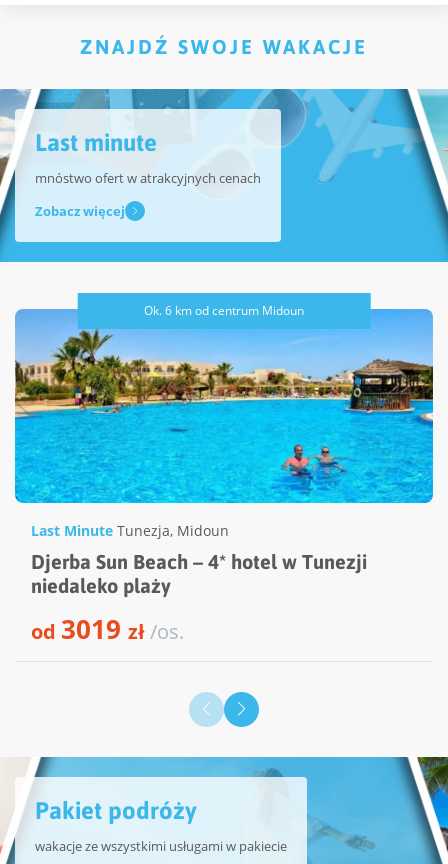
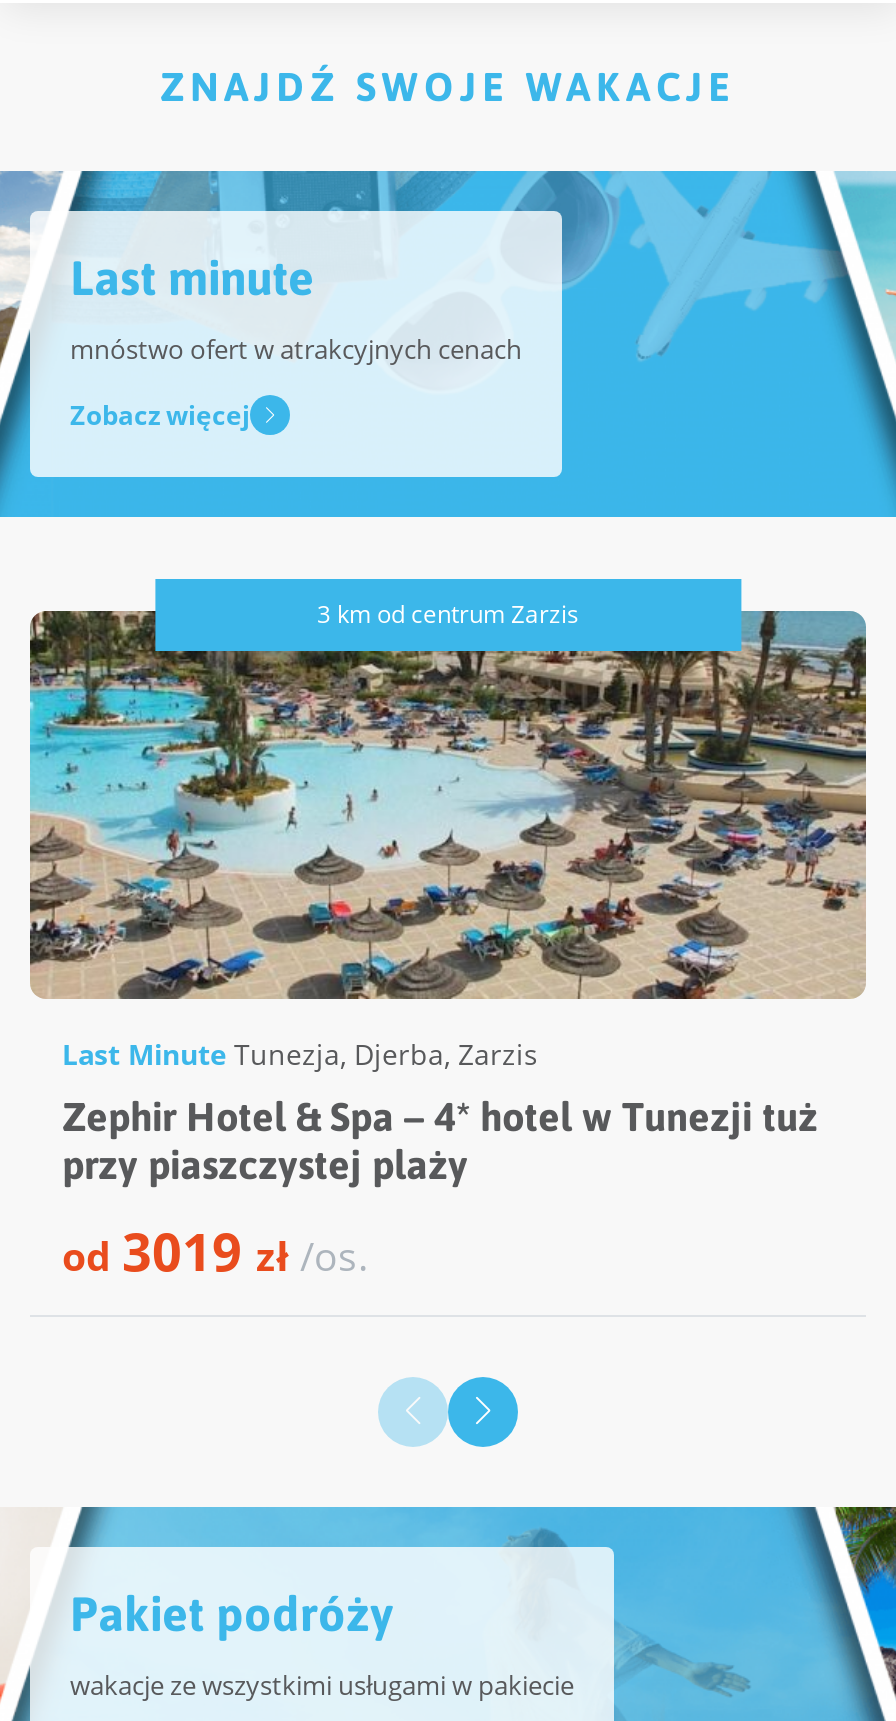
[14,302,434,504] [image] | Ok. 6 km od centrum Midoun -> [28,597,868,1001] [image] | 3 km od centrum Zarzis
[31,520,367,596] Last Minute Tunezja, Midoun | Djerba Sun Beach – 4* hotel w Tunezji | niedaleko plaży -> [62,1034,818,1186] Last Minute Tunezja, Djerba, Zarzis | Zephir Hotel & Spa – 4* hotel w Tunezji tuż | przy piaszczystej plaży

